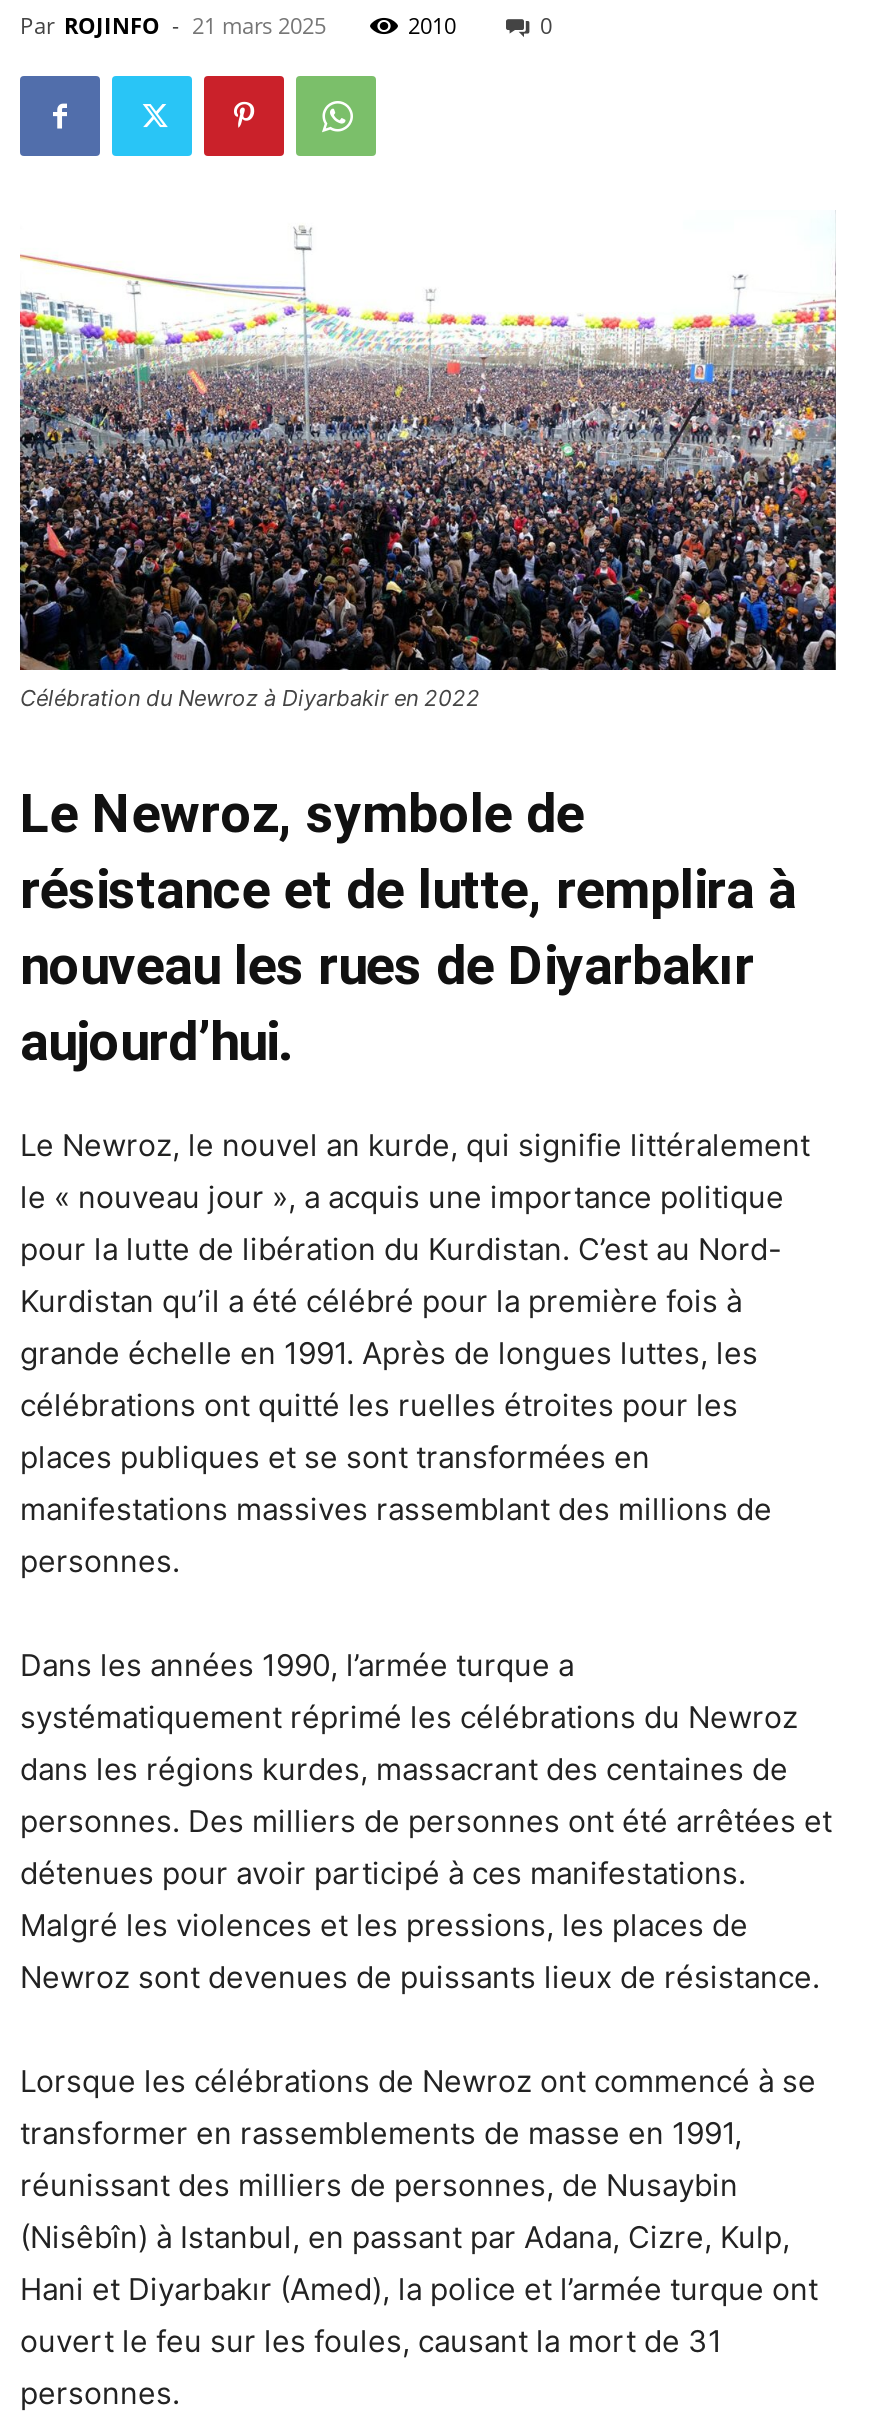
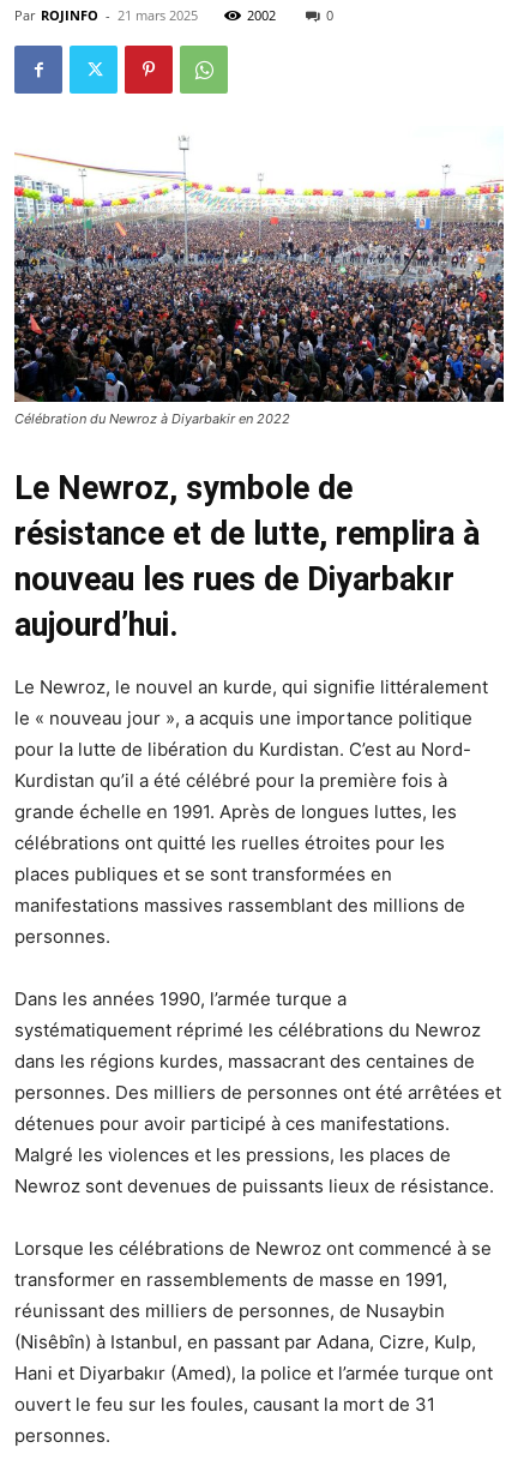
[408,10,456,40] 2010 -> [247,6,276,24] 2002

